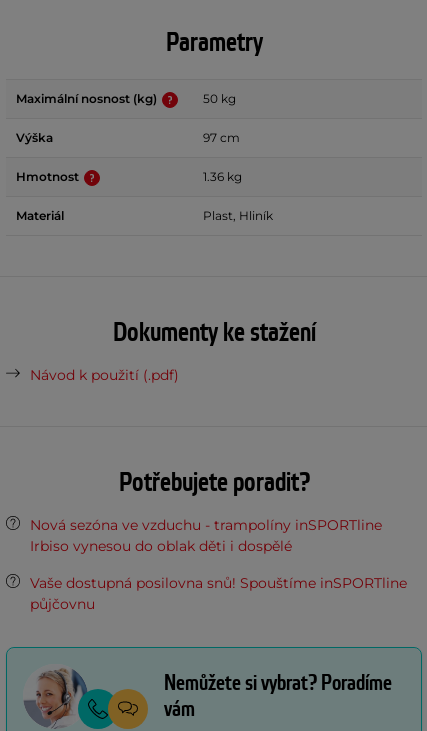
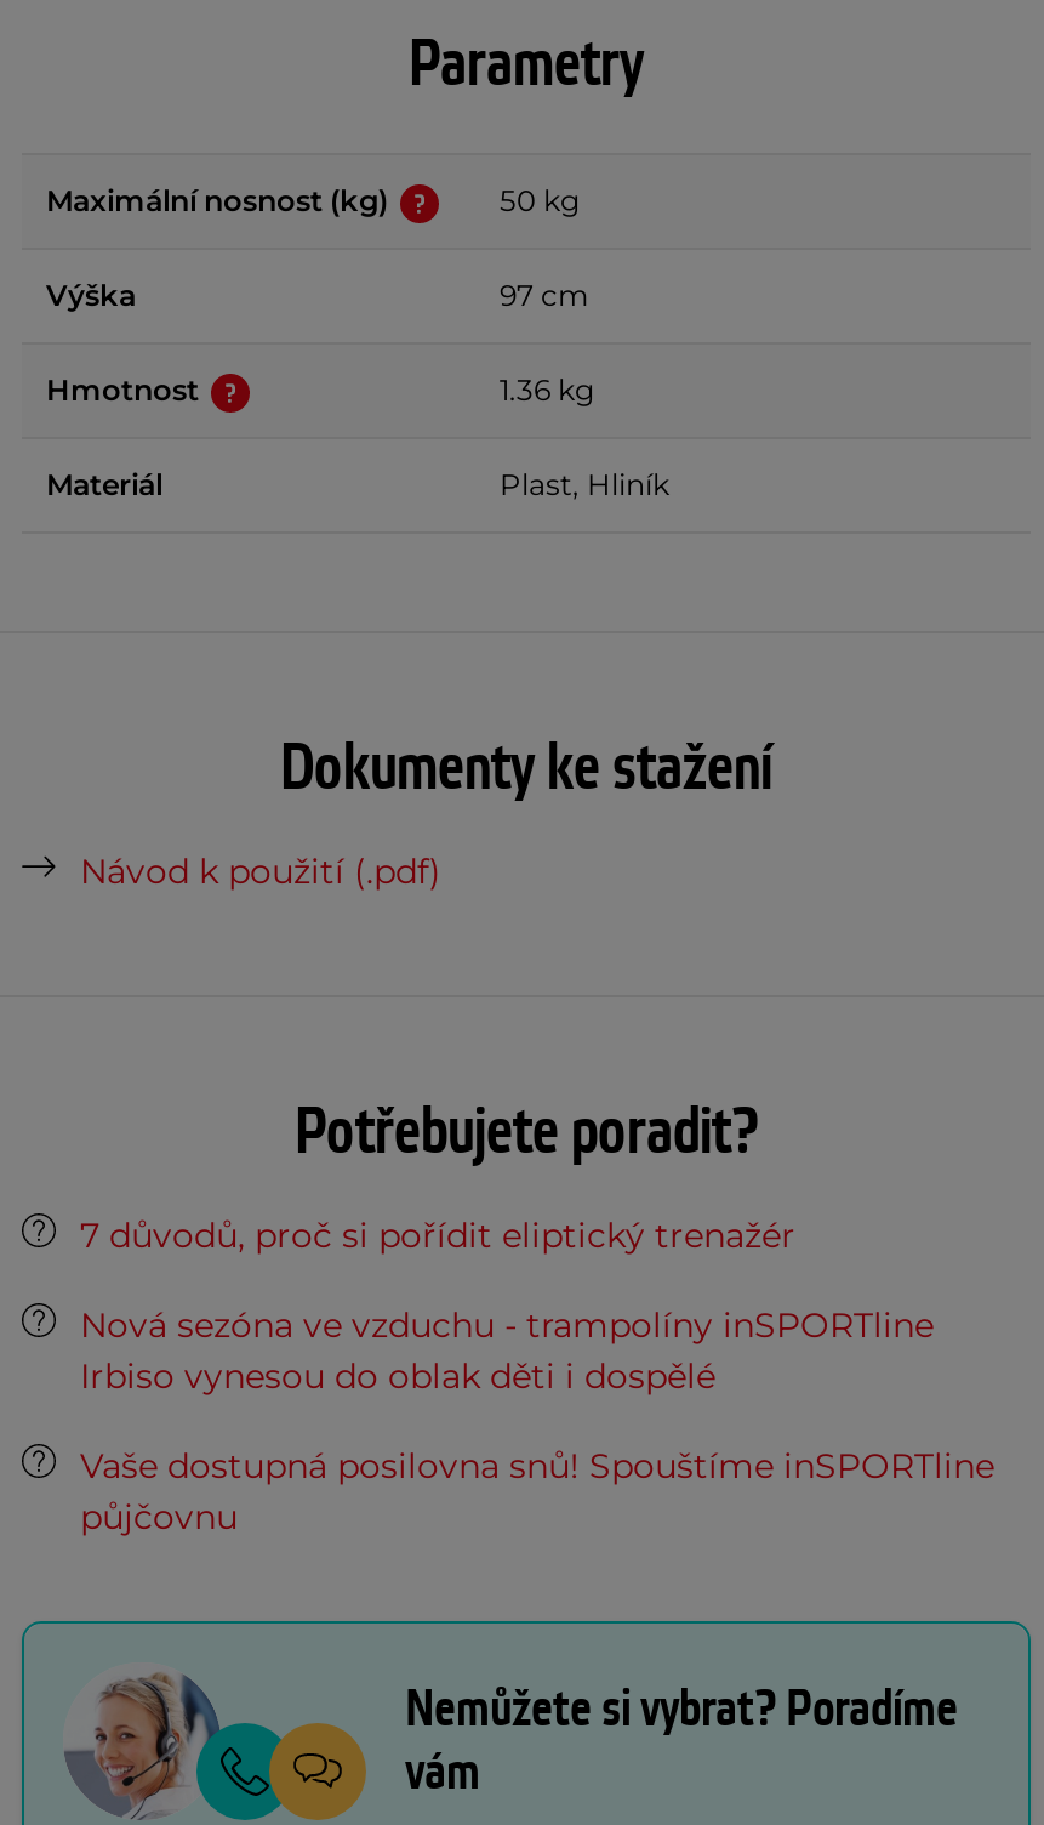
none -> [80,1214,795,1257] 7 důvodů, proč si pořídit eliptický trenažér

